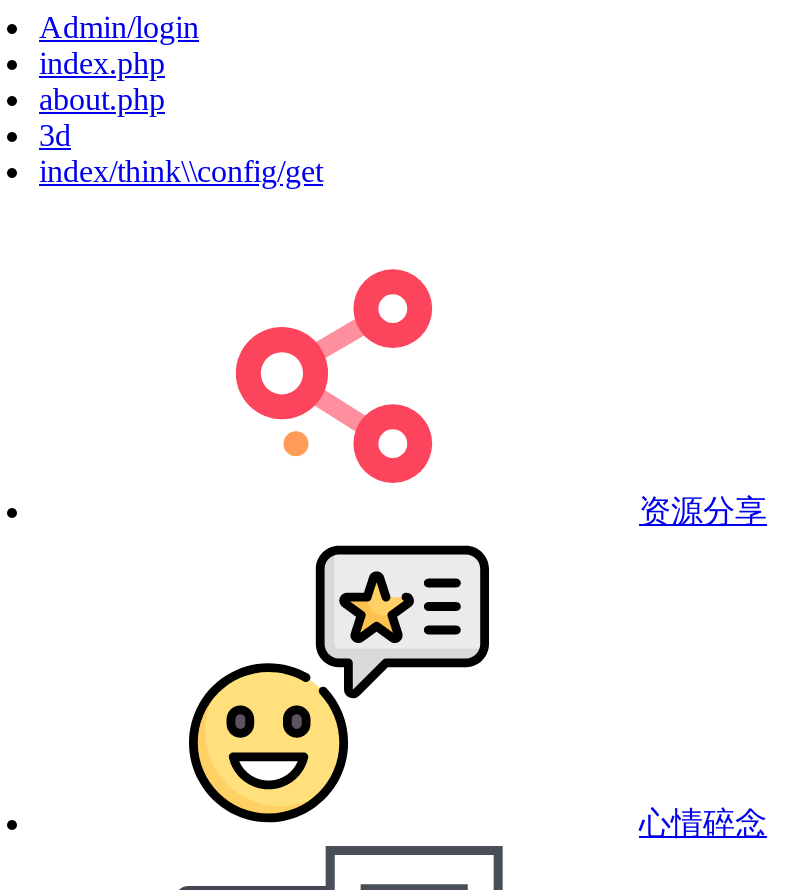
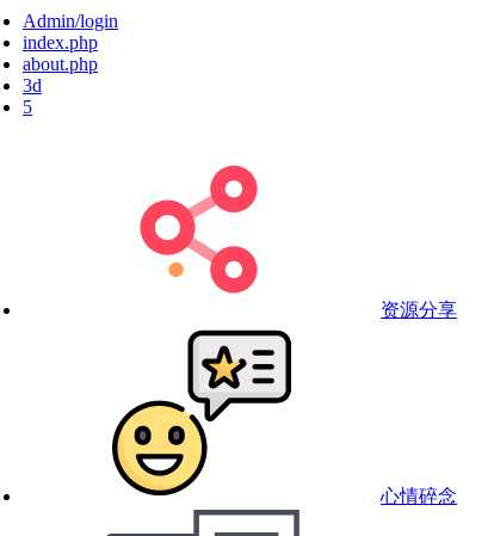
[39,155,323,189] index/think\\config/get -> [23,97,32,117] 5

